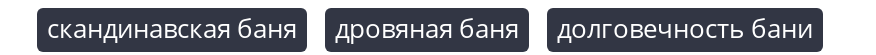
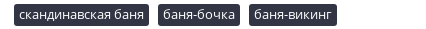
[335,10,813,46] дровяная баня | долговечность бани -> [163,5,332,23] баня-бочка | баня-викинг

